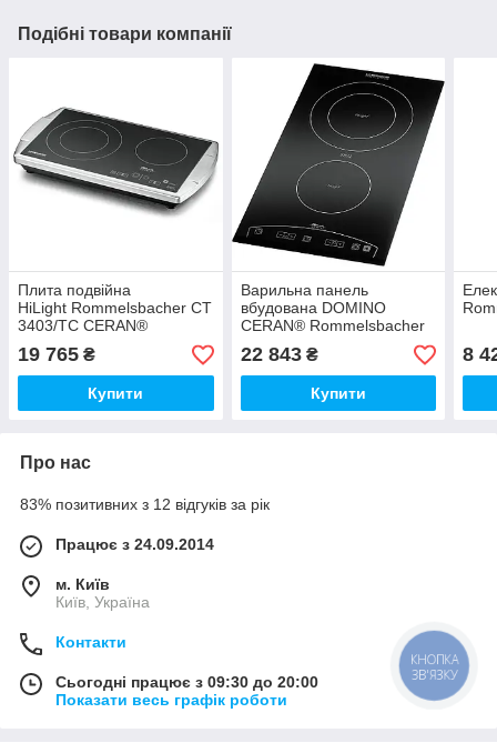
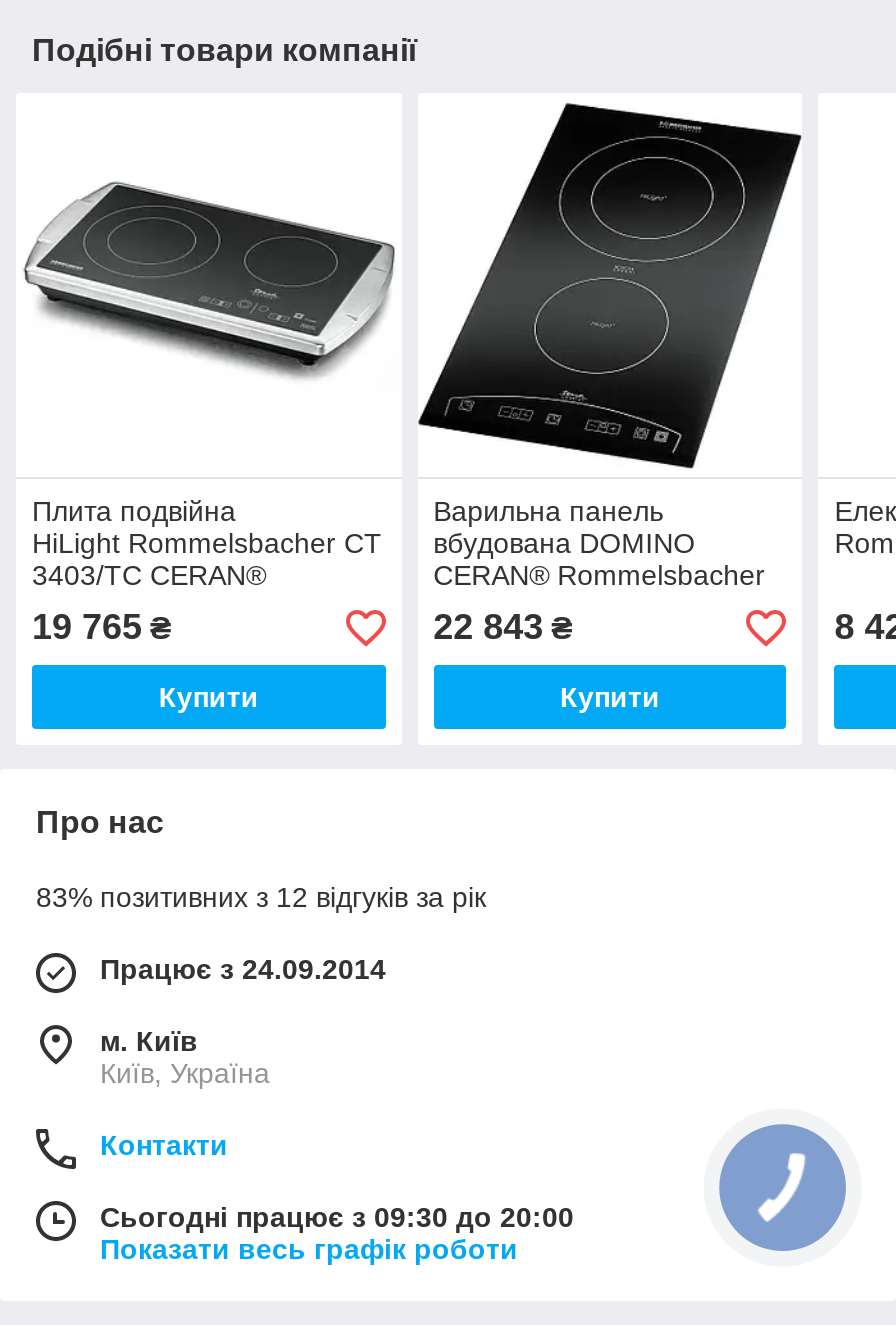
[411,650,459,682] КНОПКА | ЗВ'ЯЗКУ -> none

